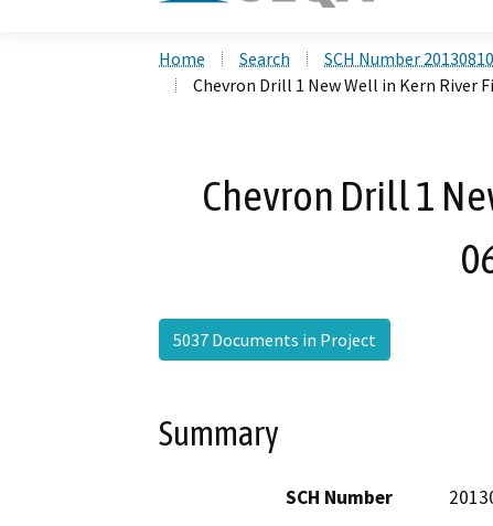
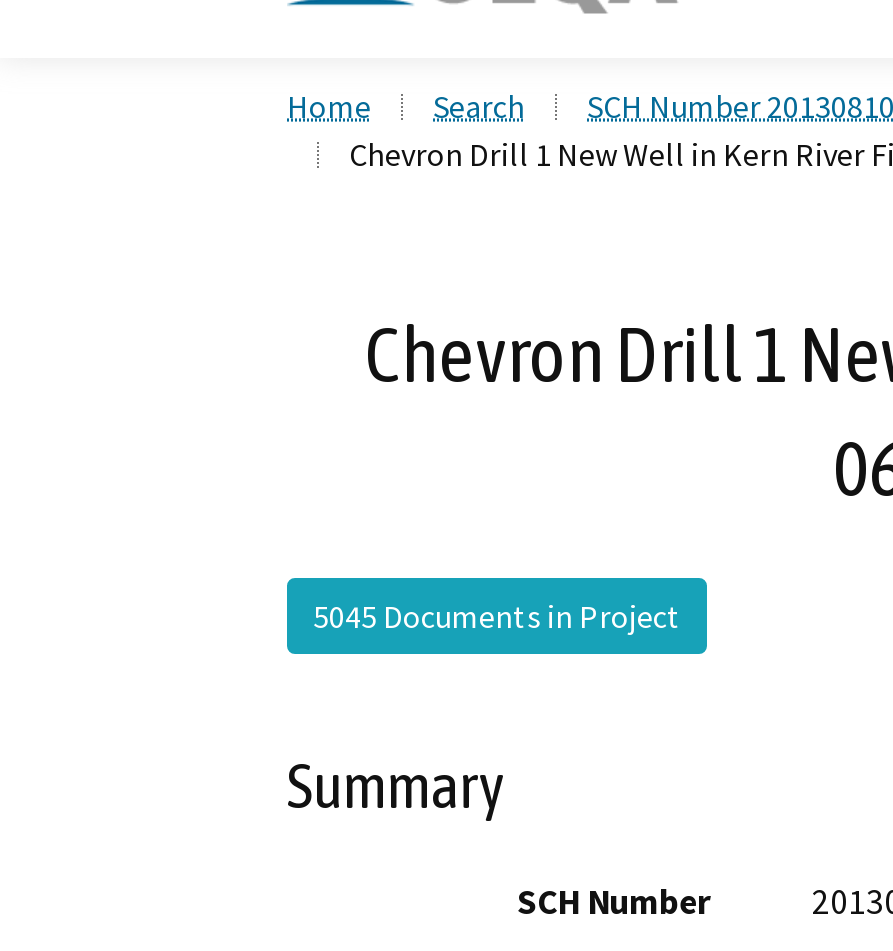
[173,328,376,350] 5037 Documents in Project -> [313,595,681,635] 5045 Documents in Project

